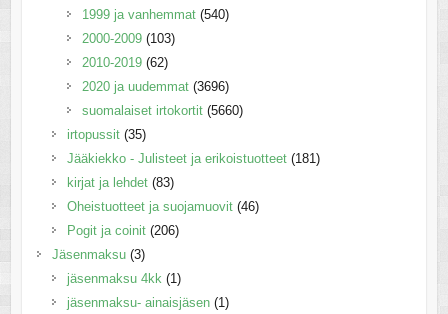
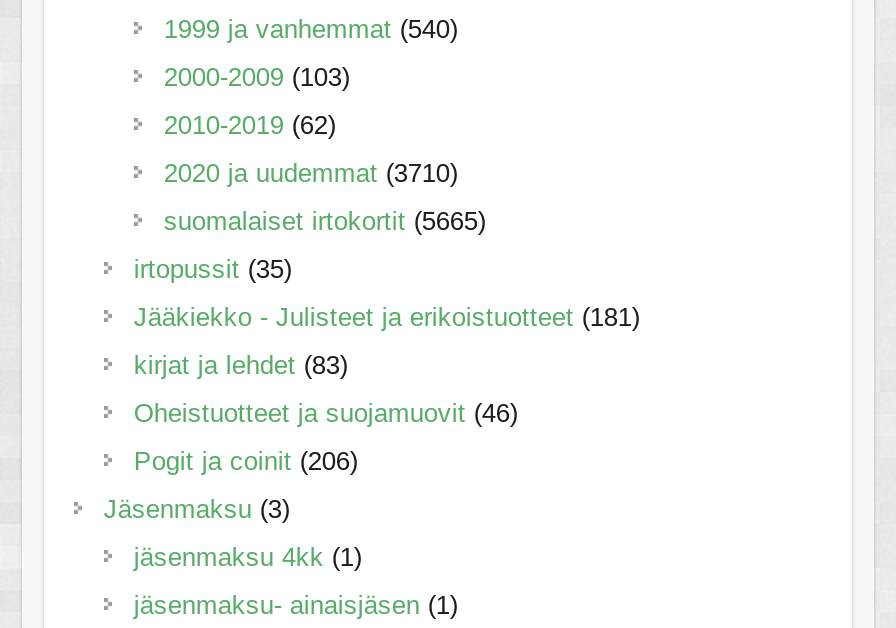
[82,79,229,94] 2020 ja uudemmat (3696) -> [164,157,458,187] 2020 ja uudemmat (3710)
[82,103,243,118] suomalaiset irtokortit (5660) -> [164,205,486,235] suomalaiset irtokortit (5665)

